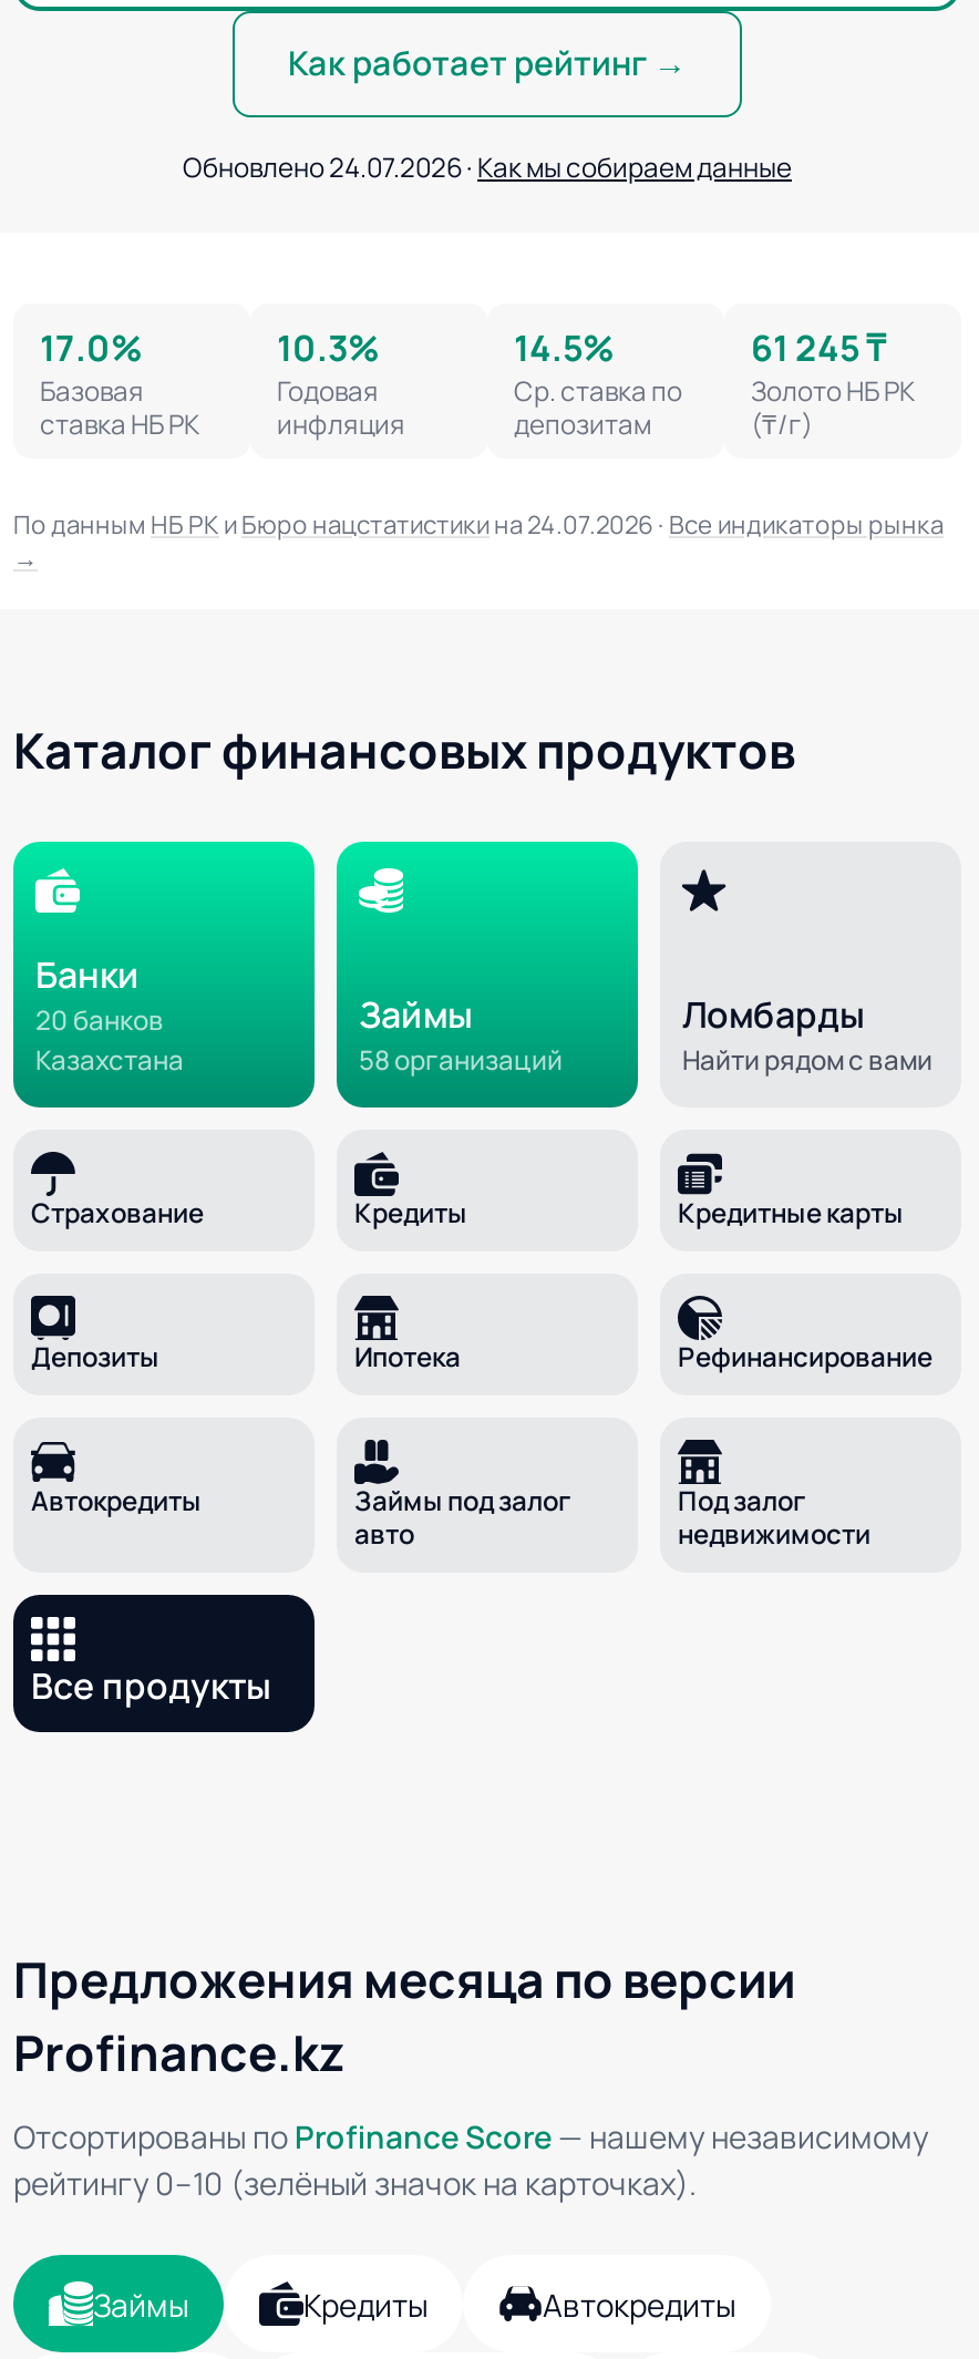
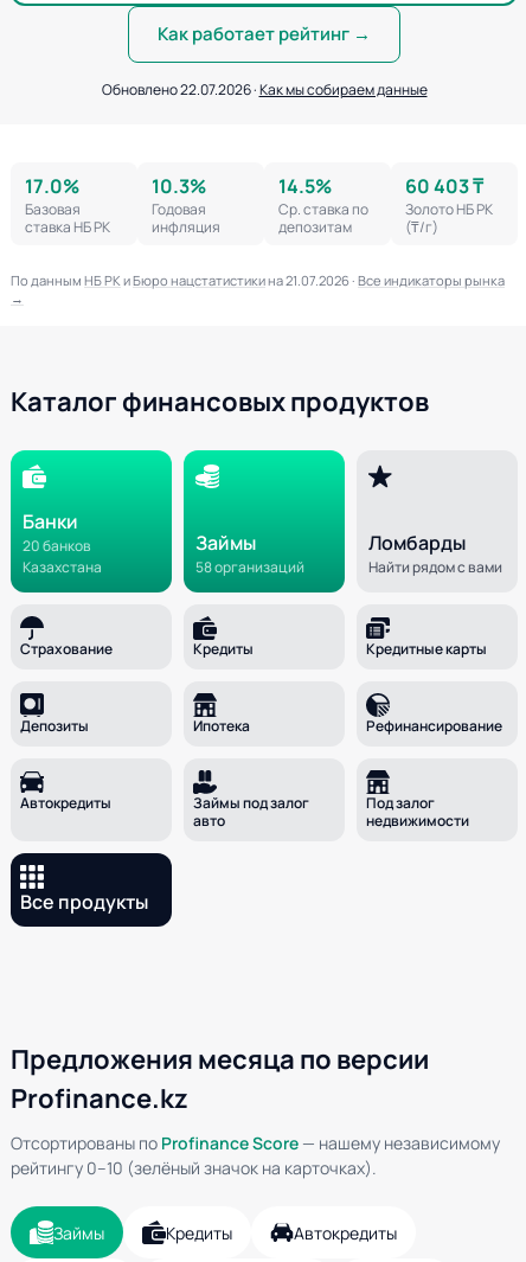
[183,148,792,186] Обновлено 24.07.2026 · Как мы собираем данные -> [101,79,427,100] Обновлено 22.07.2026 · Как мы собираем данные
[751,323,886,372] 61 245 ₸ -> [405,173,483,199] 60 403 ₸
[13,507,944,540] По данным НБ РК и Бюро нацстатистики на 24.07.2026 · Все индикаторы рынка -> [11,271,505,289] По данным НБ РК и Бюро нацстатистики на 21.07.2026 · Все индикаторы рынка

